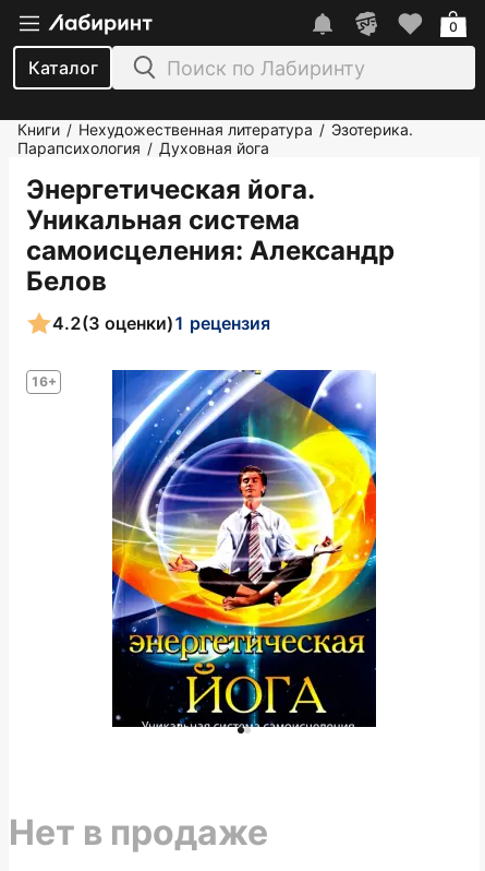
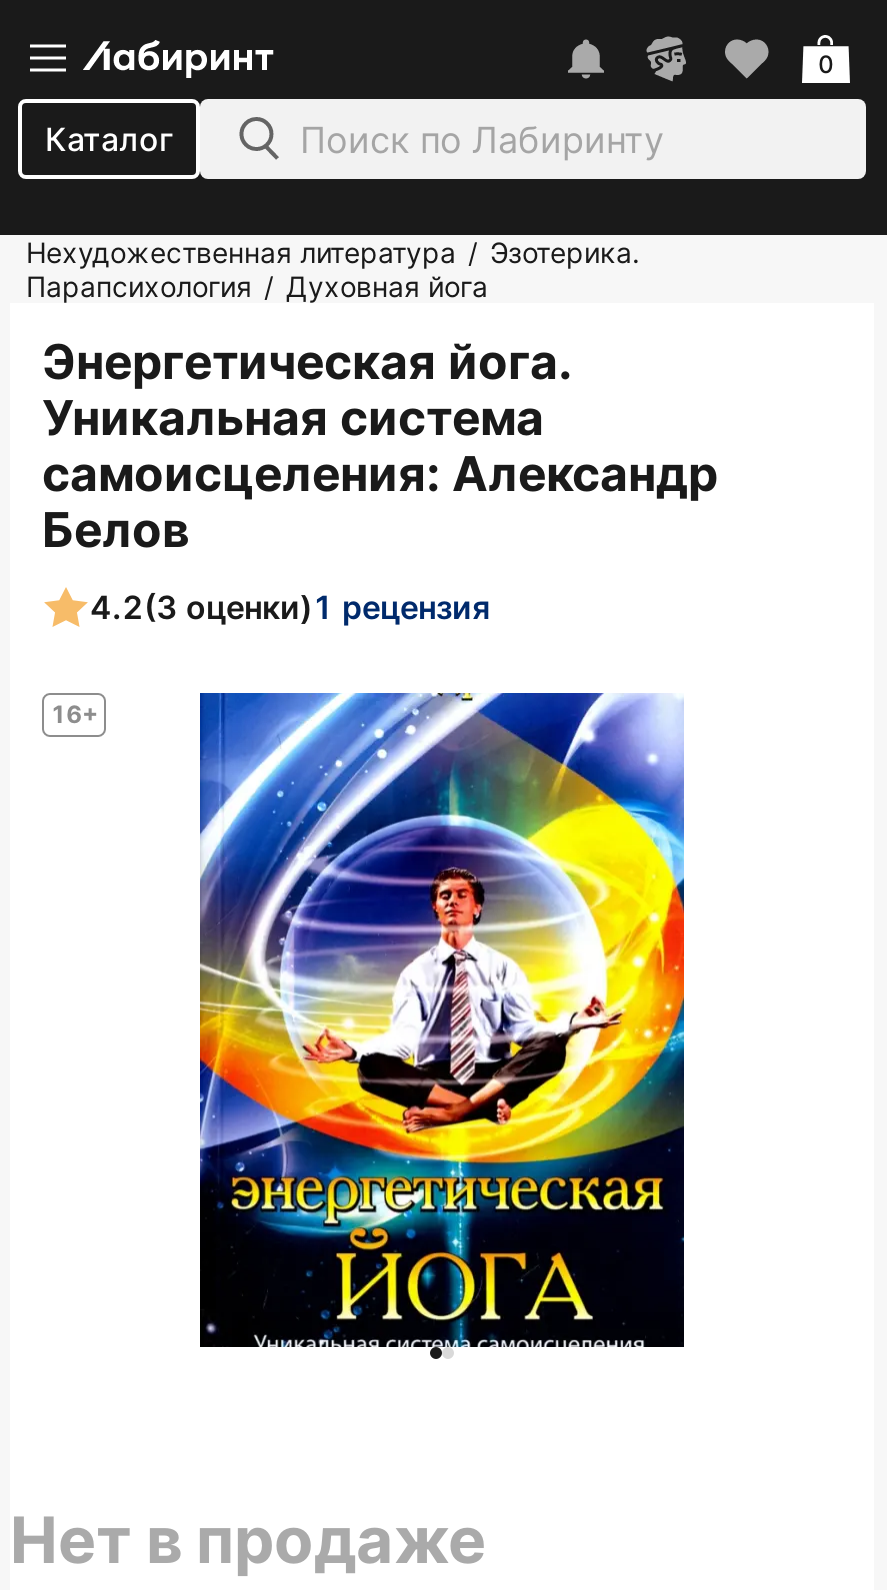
[17,120,413,139] Книги / Нехудожественная литература / Эзотерика. -> [26,235,640,269] Нехудожественная литература / Эзотерика.

